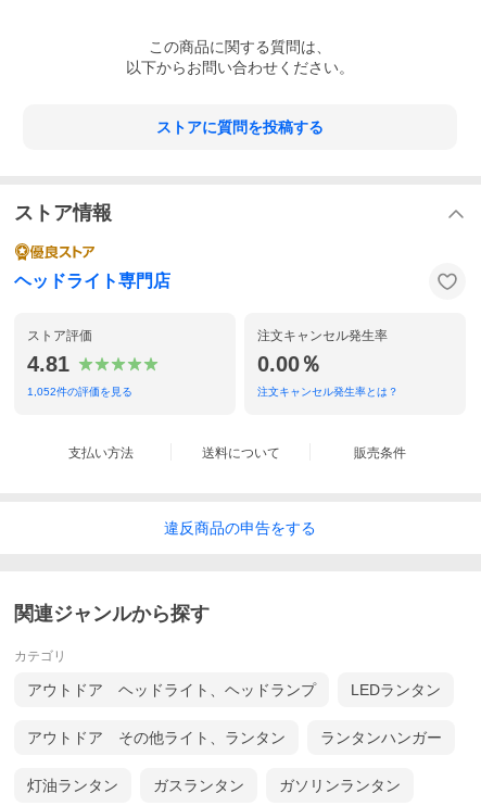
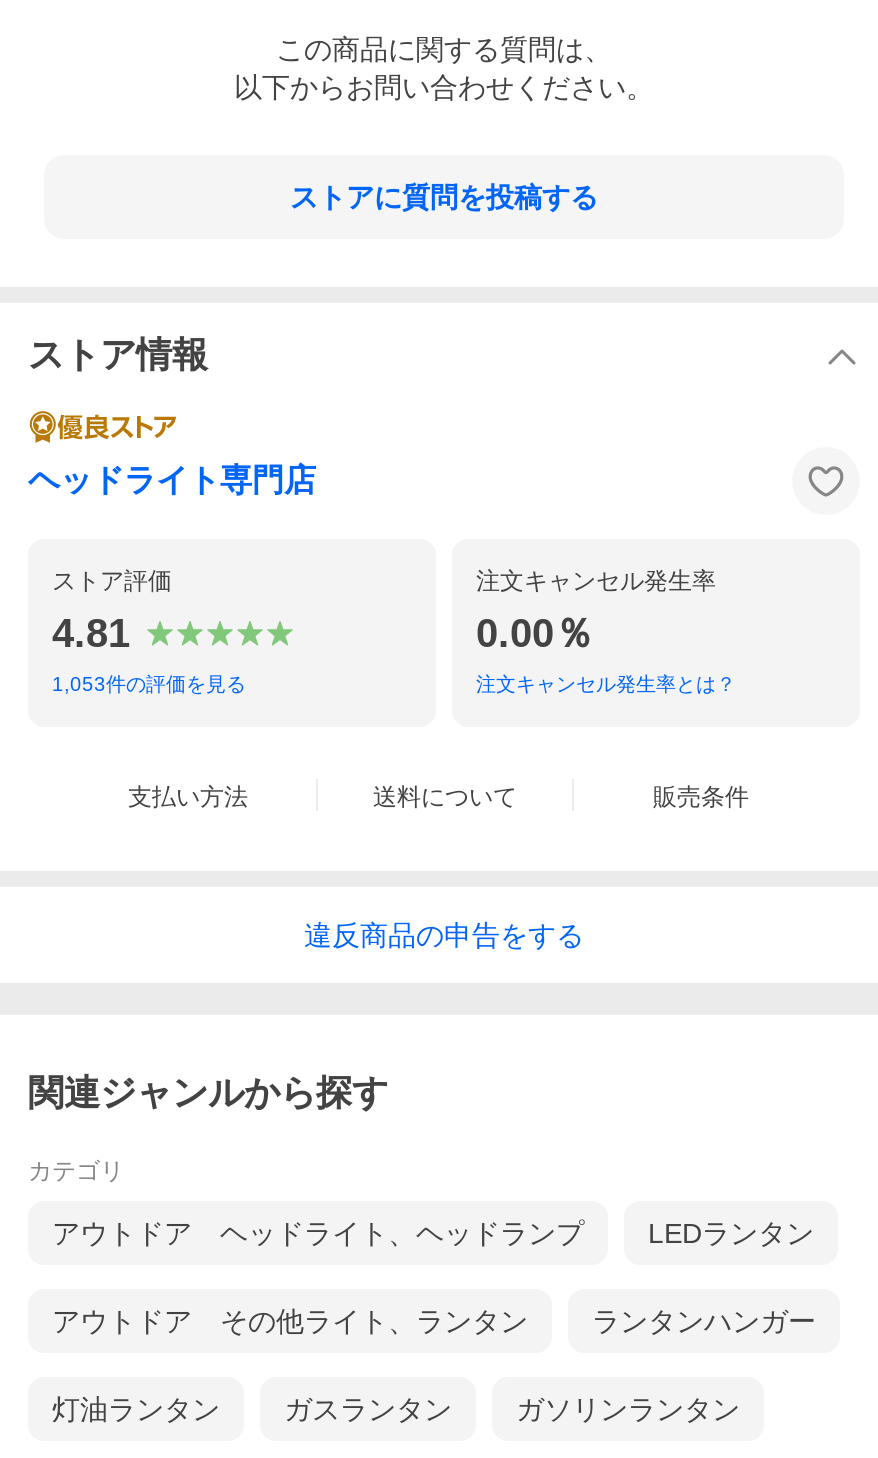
[27,386,132,398] 1,052件の評価を見る -> [52,674,246,696] 1,053件の評価を見る

